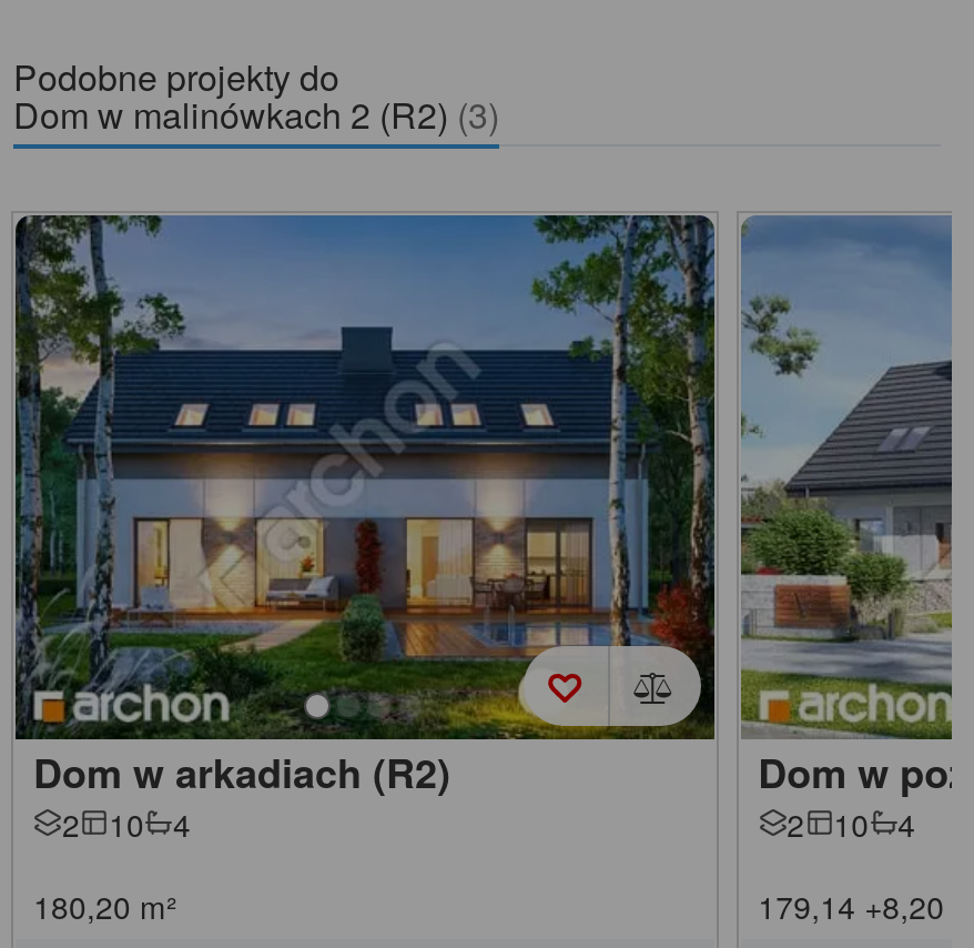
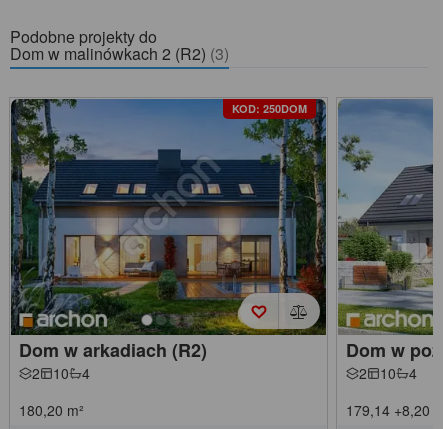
none -> [232,101,307,116] KOD: 250DOM

